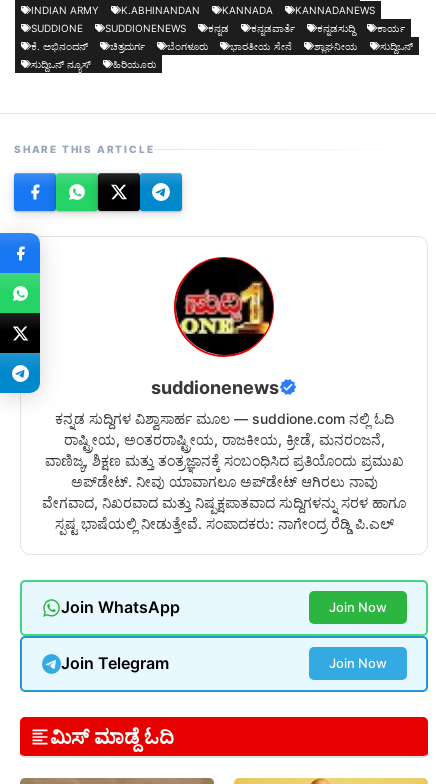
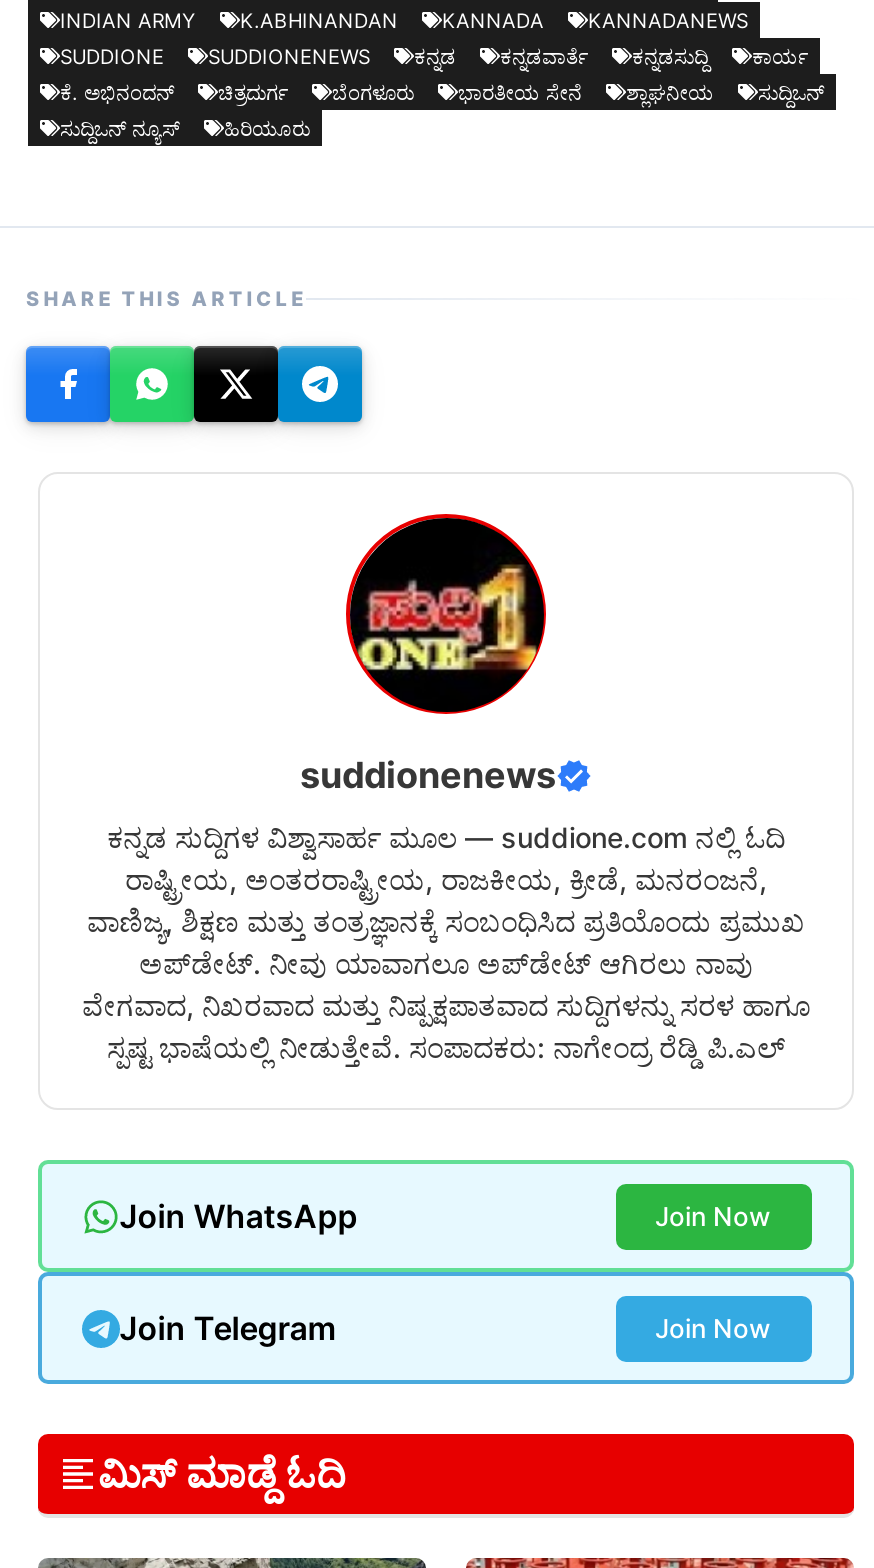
[3,232,42,395] [image] -> none

